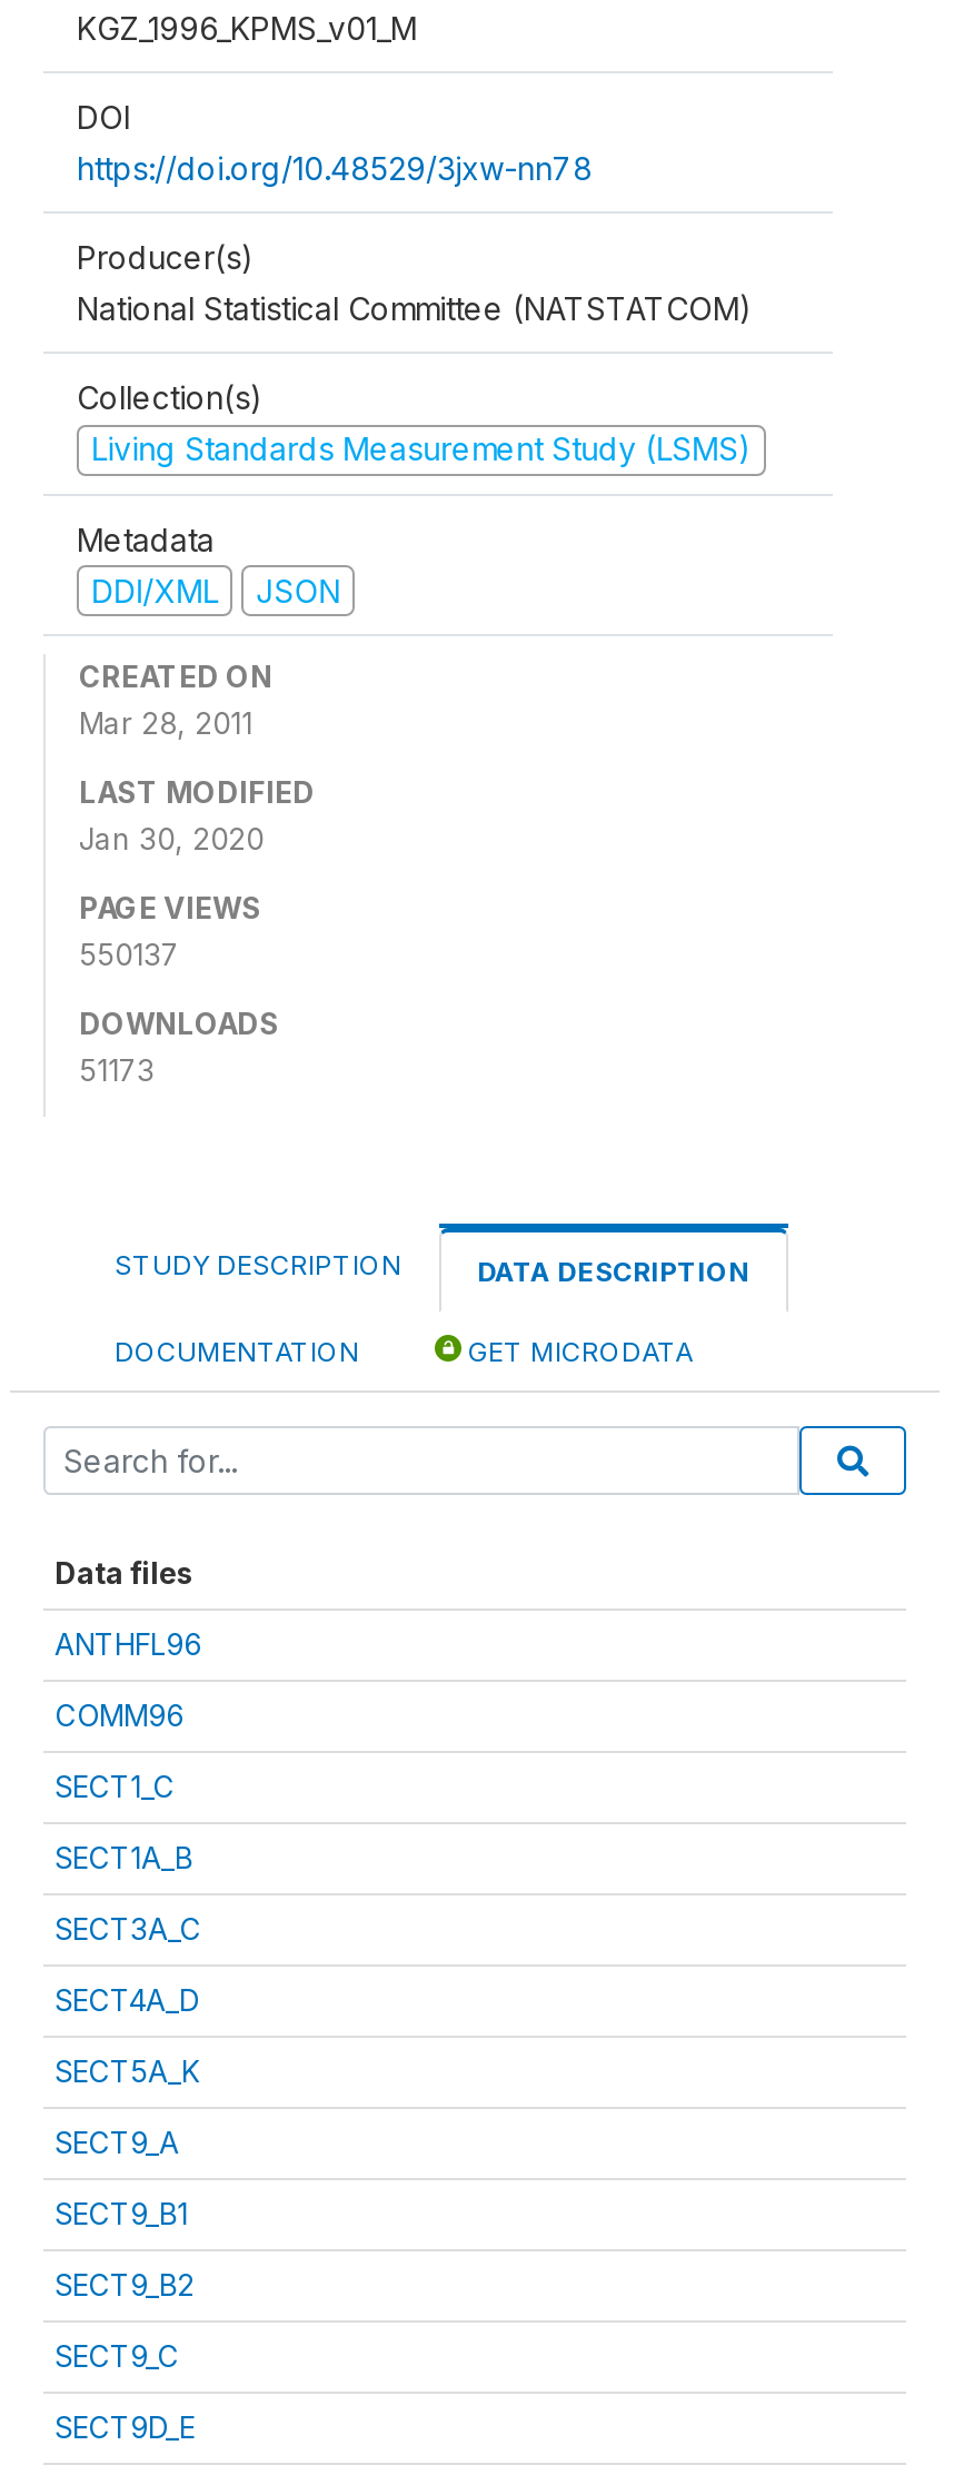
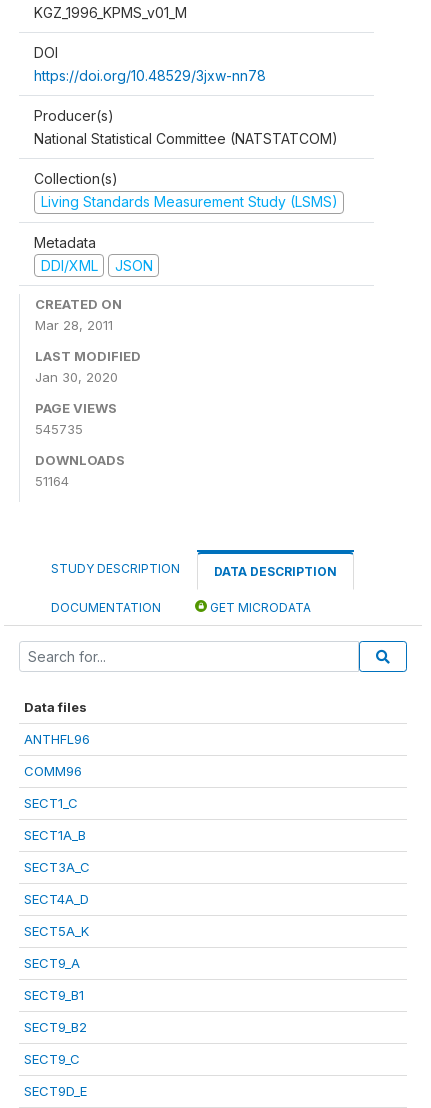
[79,937,179,972] 550137 -> [35,421,83,437] 545735
[79,1052,155,1088] 51173 -> [35,473,69,489] 51164

